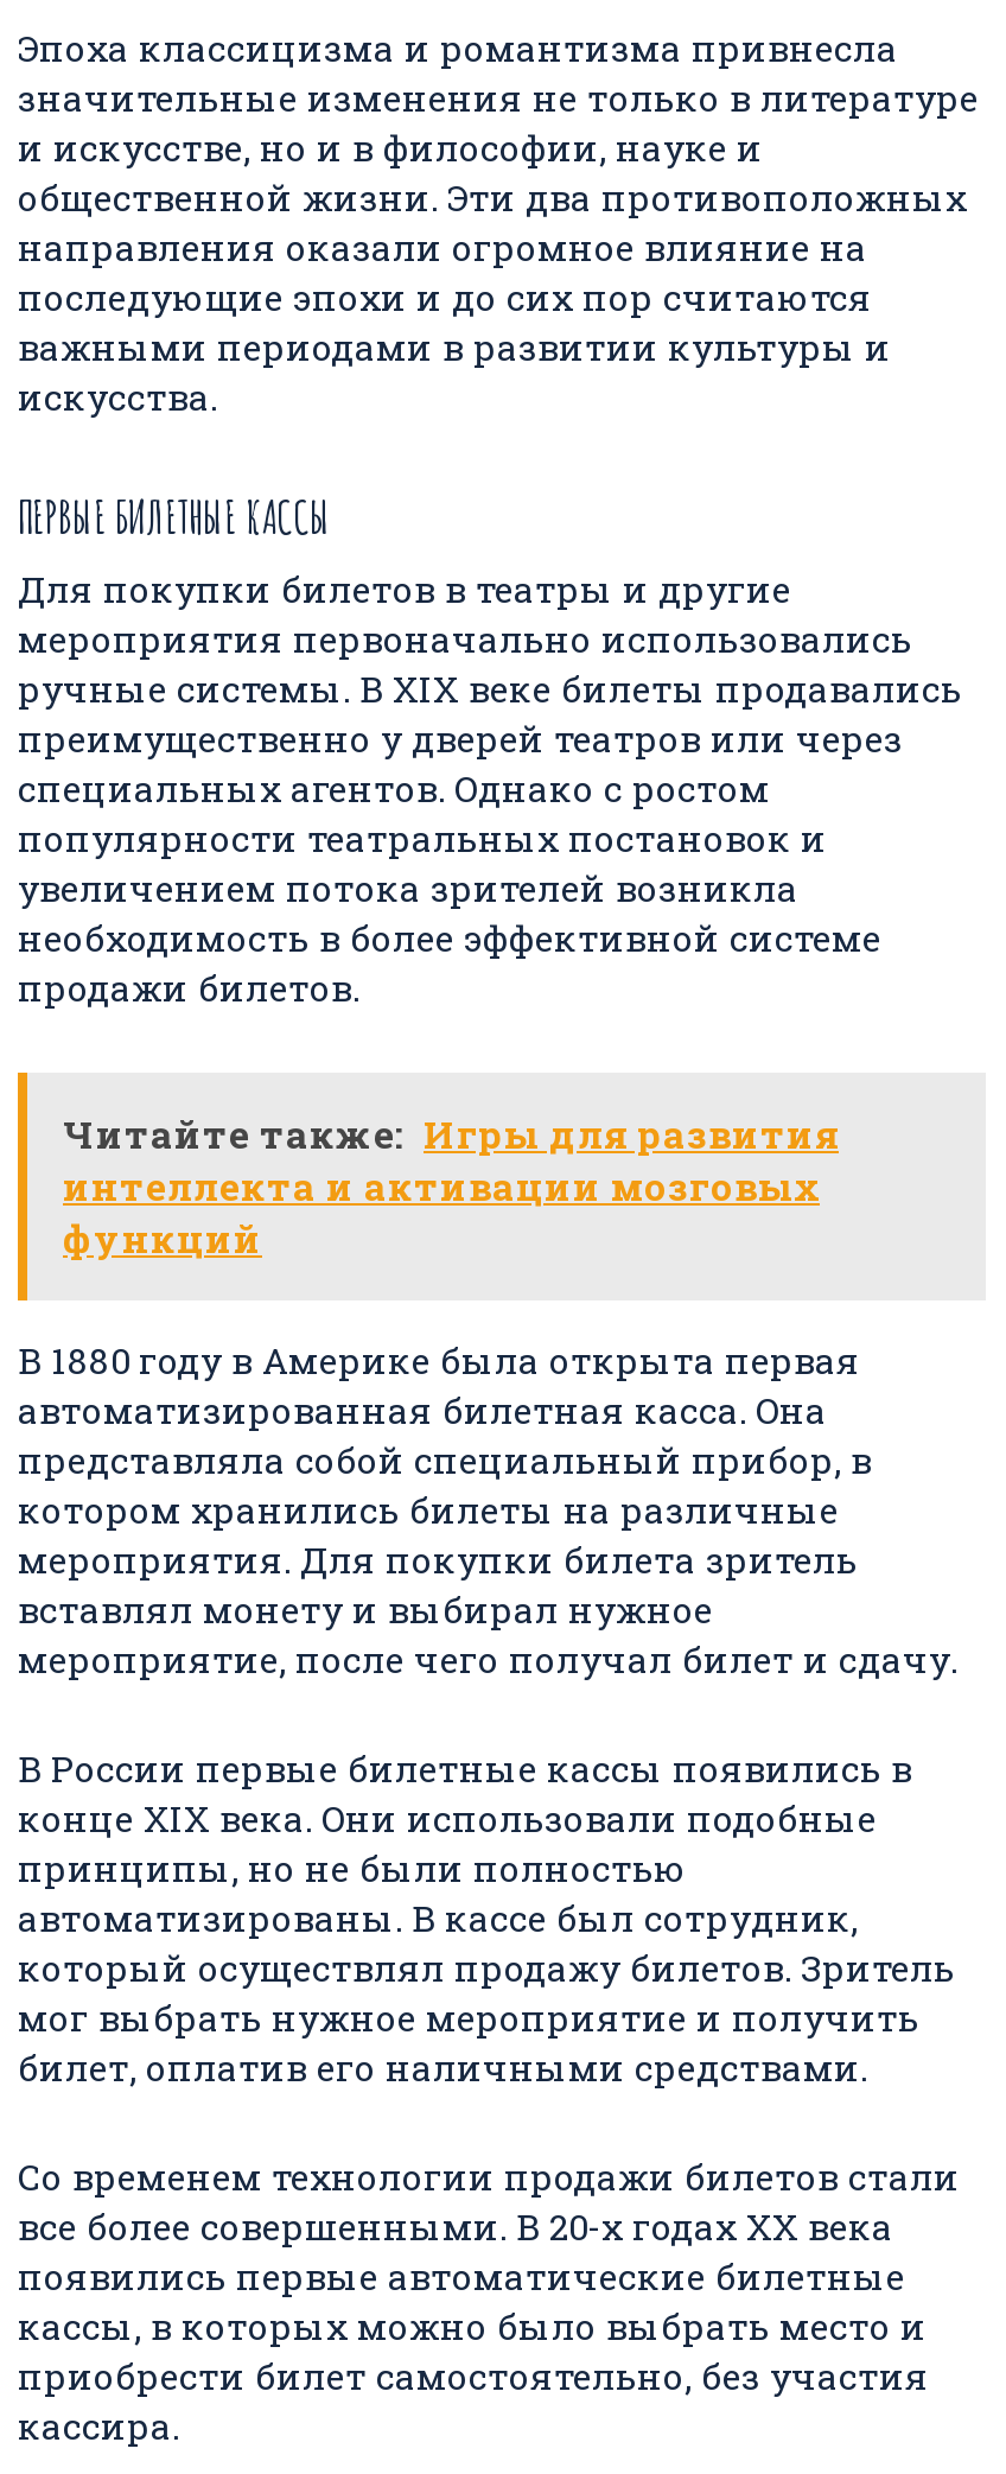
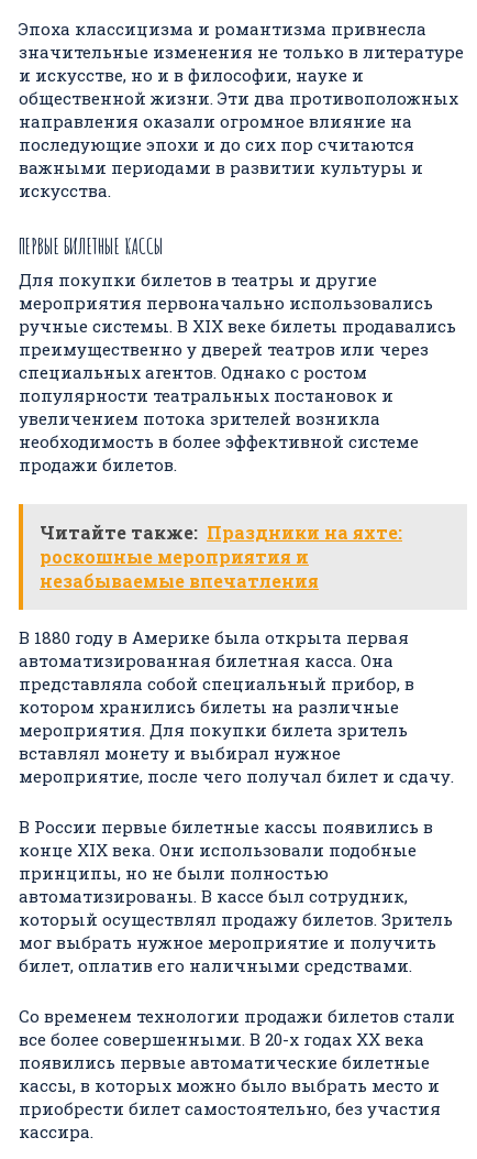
[63,1108,839,1262] Читайте также: Игры для развития | интеллекта и активации мозговых | функций -> [40,520,402,592] Читайте также: Праздники на яхте: | роскошные мероприятия и | незабываемые впечатления

